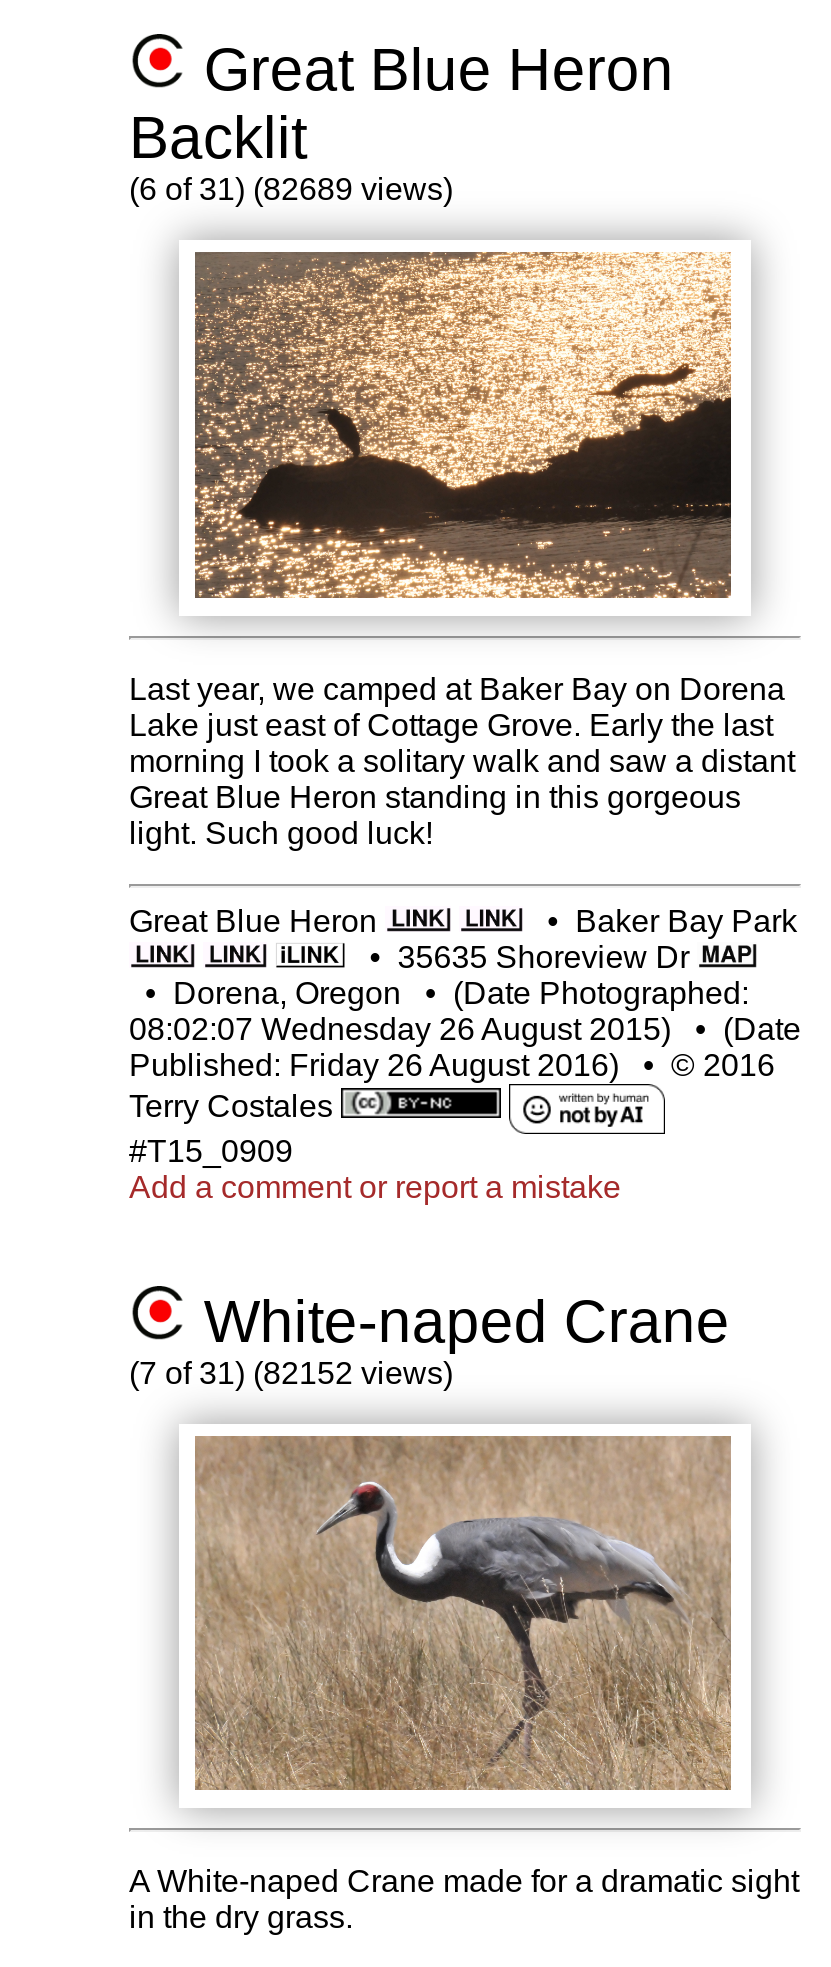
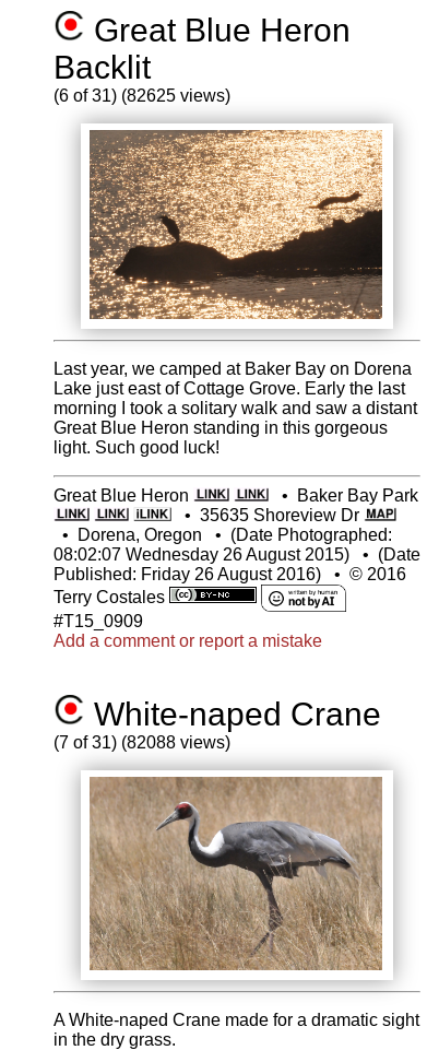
[129,172,453,206] (6 of 31) (82689 views) -> [54,86,230,105] (6 of 31) (82625 views)
[129,1356,453,1390] (7 of 31) (82152 views) -> [54,733,230,752] (7 of 31) (82088 views)

